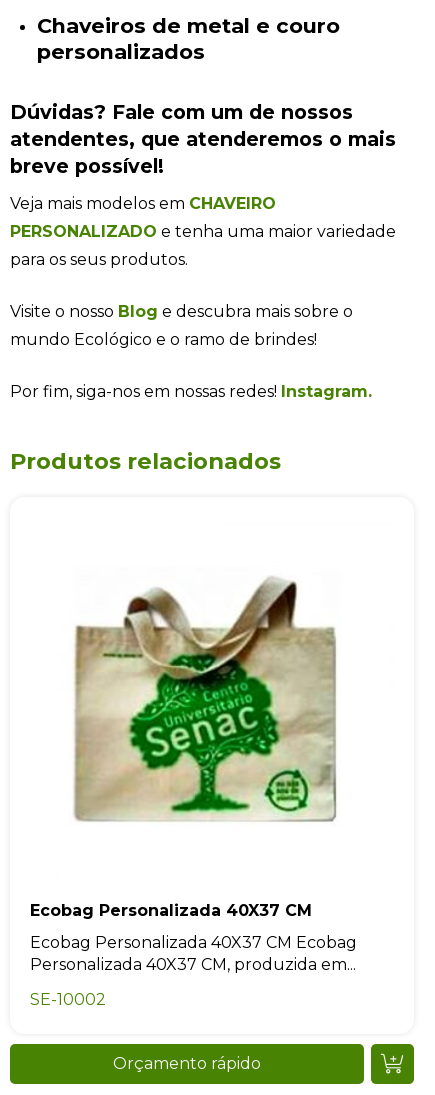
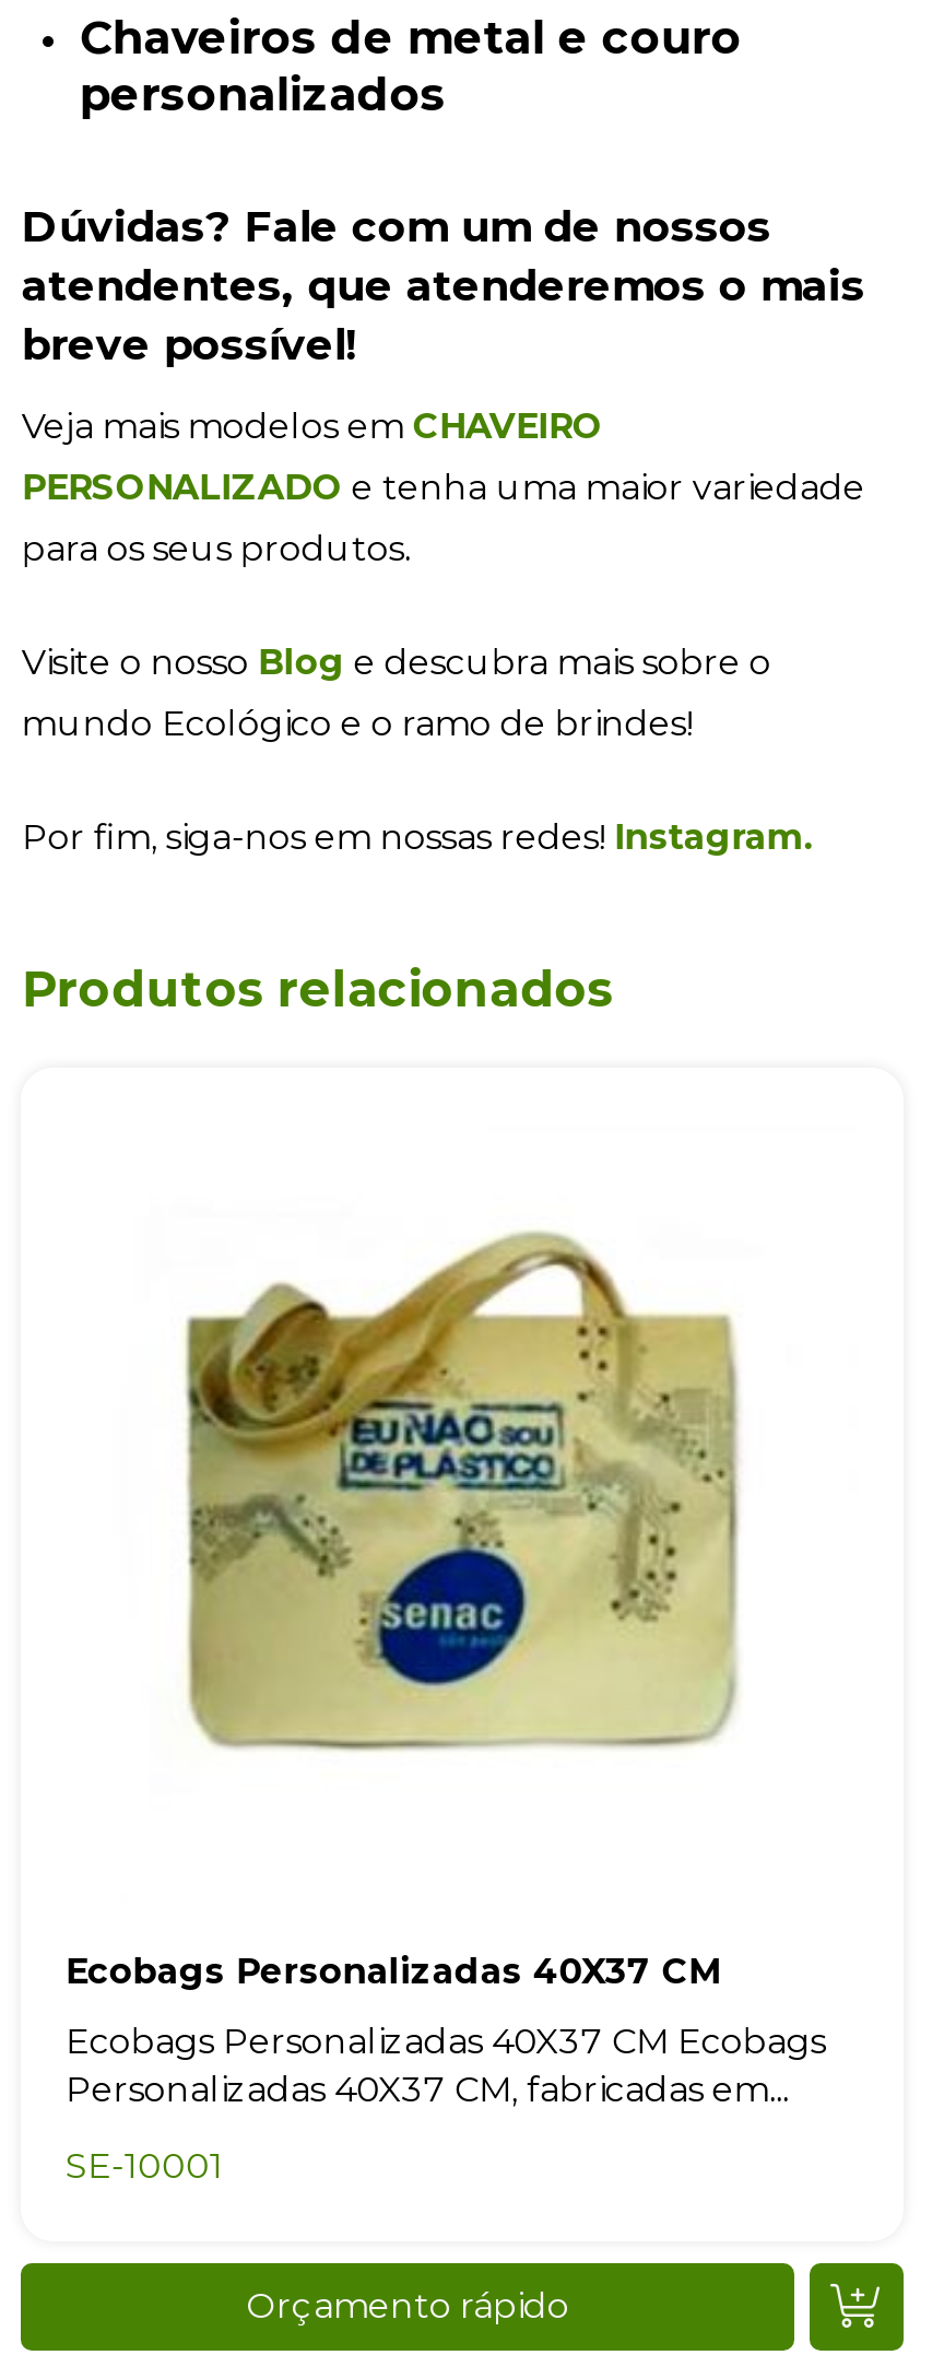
[73,572,337,822] [image] -> [161,1229,740,1776] [image]
[30,901,312,920] Ecobag Personalizada 40X37 CM -> [65,1951,721,1993] Ecobags Personalizadas 40X37 CM
[30,933,357,974] Ecobag Personalizada 40X37 CM Ecobag | Personalizada 40X37 CM, produzida em... -> [65,2021,826,2111] Ecobags Personalizadas 40X37 CM Ecobags | Personalizadas 40X37 CM, fabricadas em...
[30,990,106,1009] SE-10002 -> [65,2146,223,2187] SE-10001

